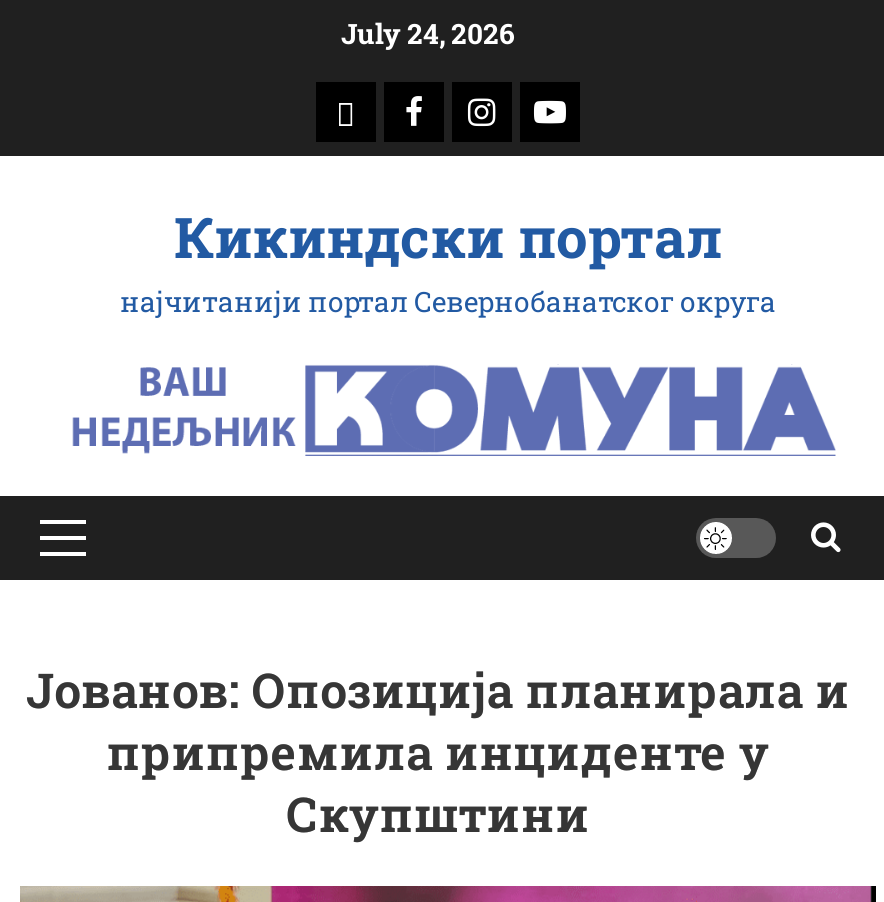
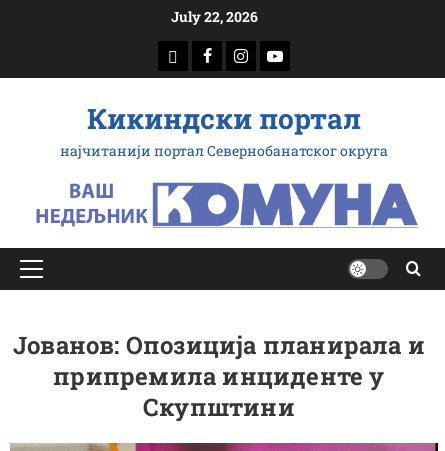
[341,14,515,52] July 24, 2026 -> [170,7,257,26] July 22, 2026

